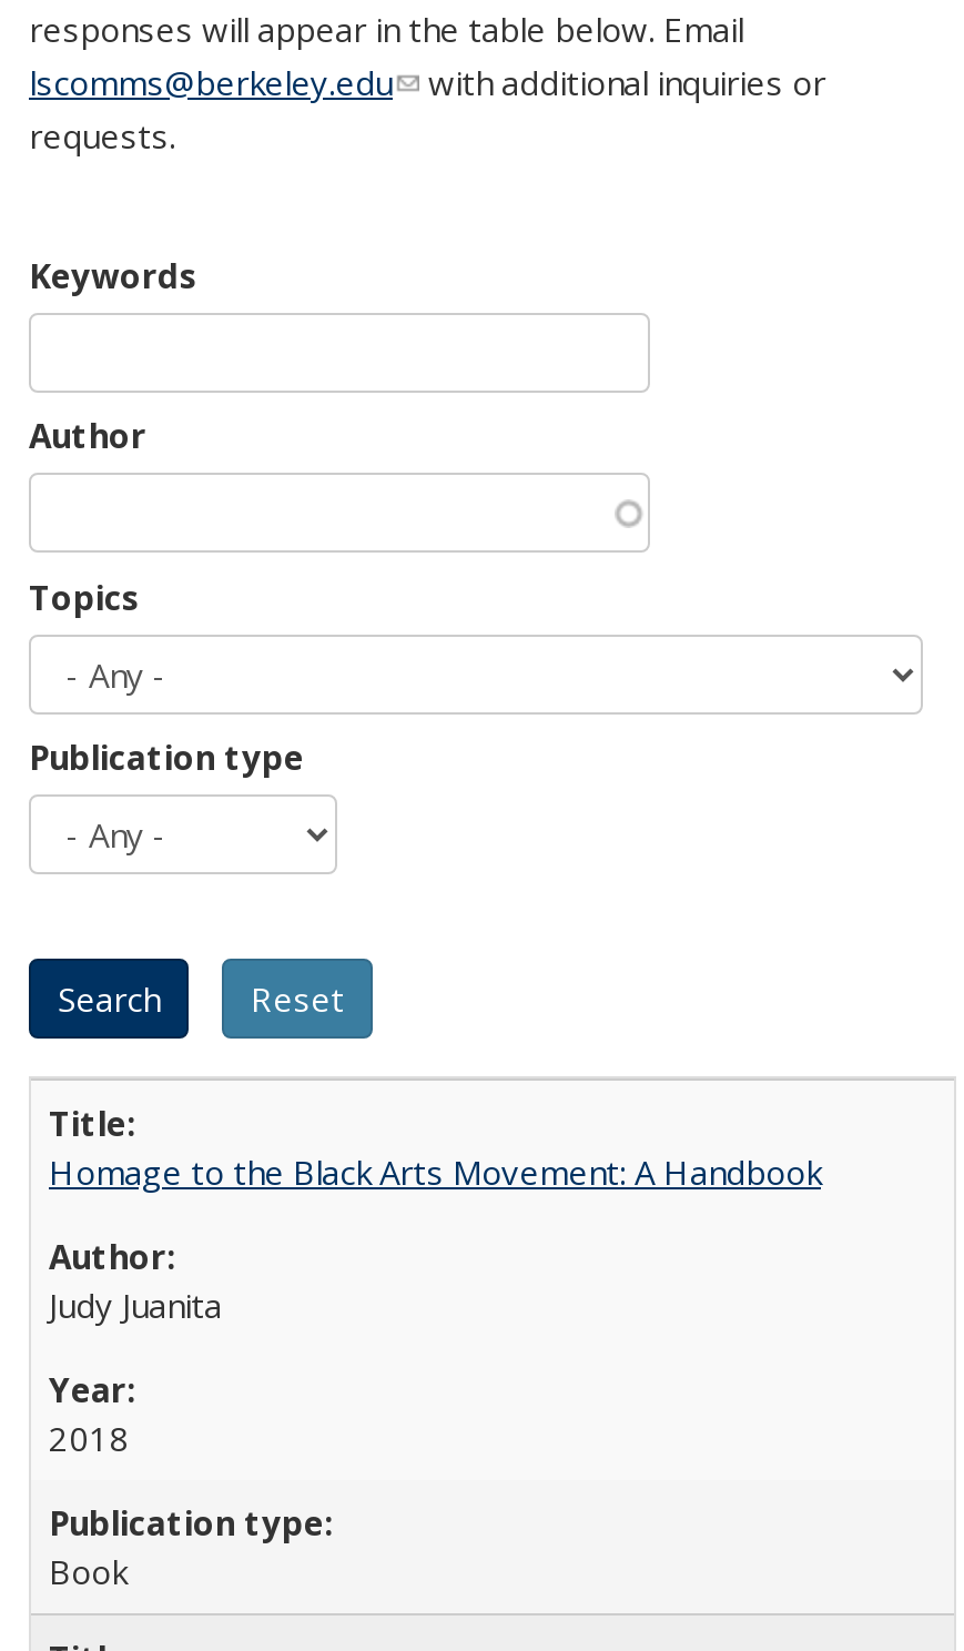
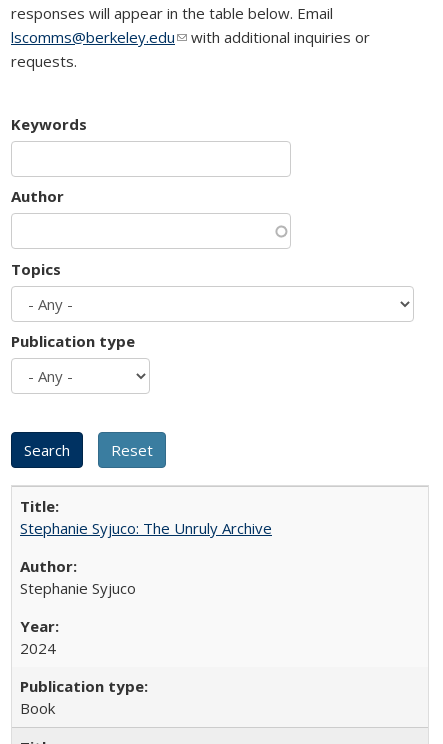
[49,1149,821,1194] Homage to the Black Arts Movement: A Handbook -> [20,518,272,538] Stephanie Syjuco: The Unruly Archive
[49,1283,222,1327] Judy Juanita -> [20,578,136,598] Stephanie Syjuco
[49,1416,129,1460] 2018 -> [20,638,56,658] 2024

